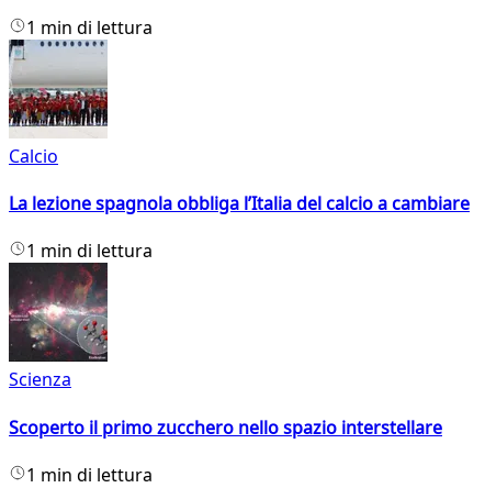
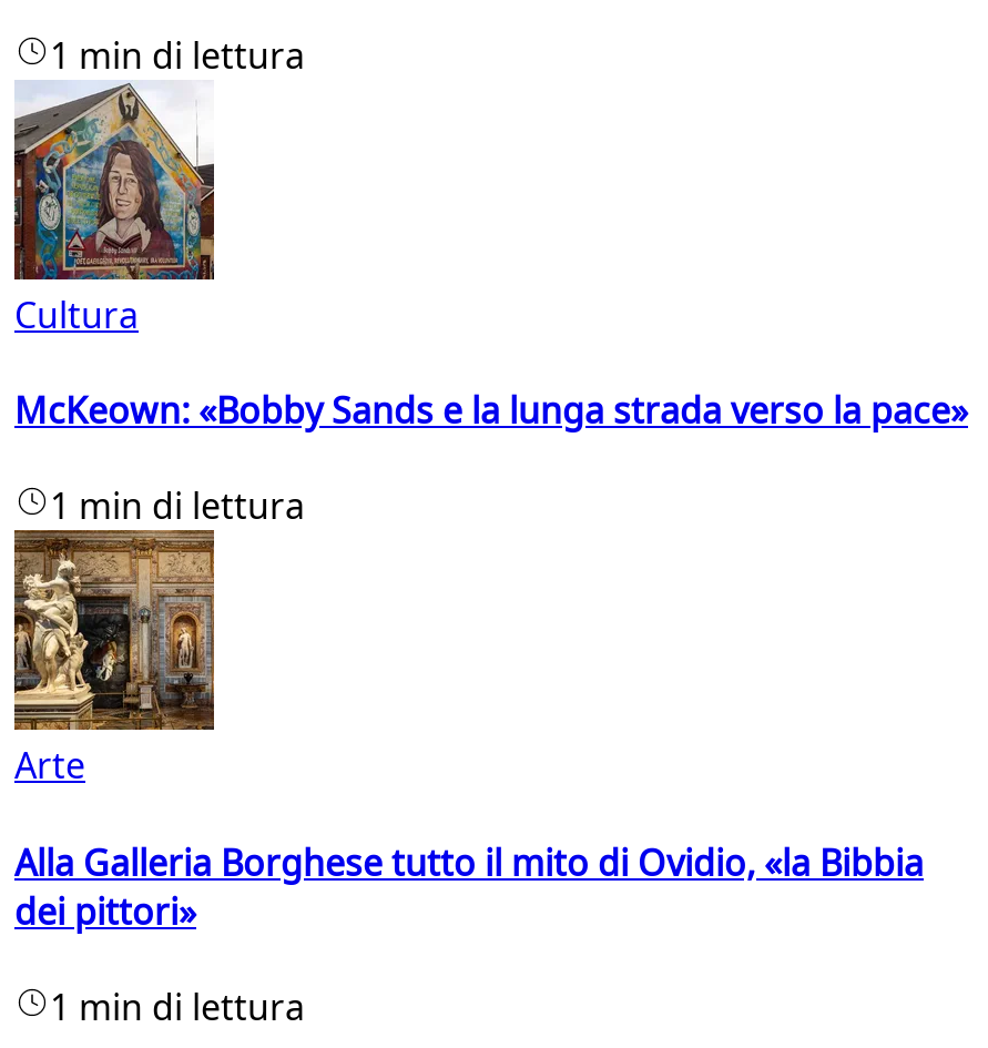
[8,38,109,168] [image] | Calcio -> [12,80,216,339] [image] | Cultura
[9,191,470,215] La lezione spagnola obbliga l’Italia del calcio a cambiare -> [14,386,968,435] McKeown: «Bobby Sands e la lunga strada verso la pace»
[8,263,109,392] [image] | Scienza -> [12,530,216,790] [image] | Arte
[9,415,442,439] Scoperto il primo zucchero nello spazio interstellare -> [14,837,924,935] Alla Galleria Borghese tutto il mito di Ovidio, «la Bibbia | dei pittori»

